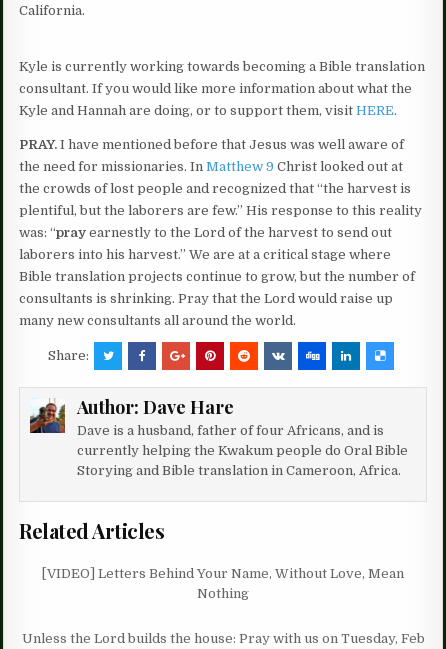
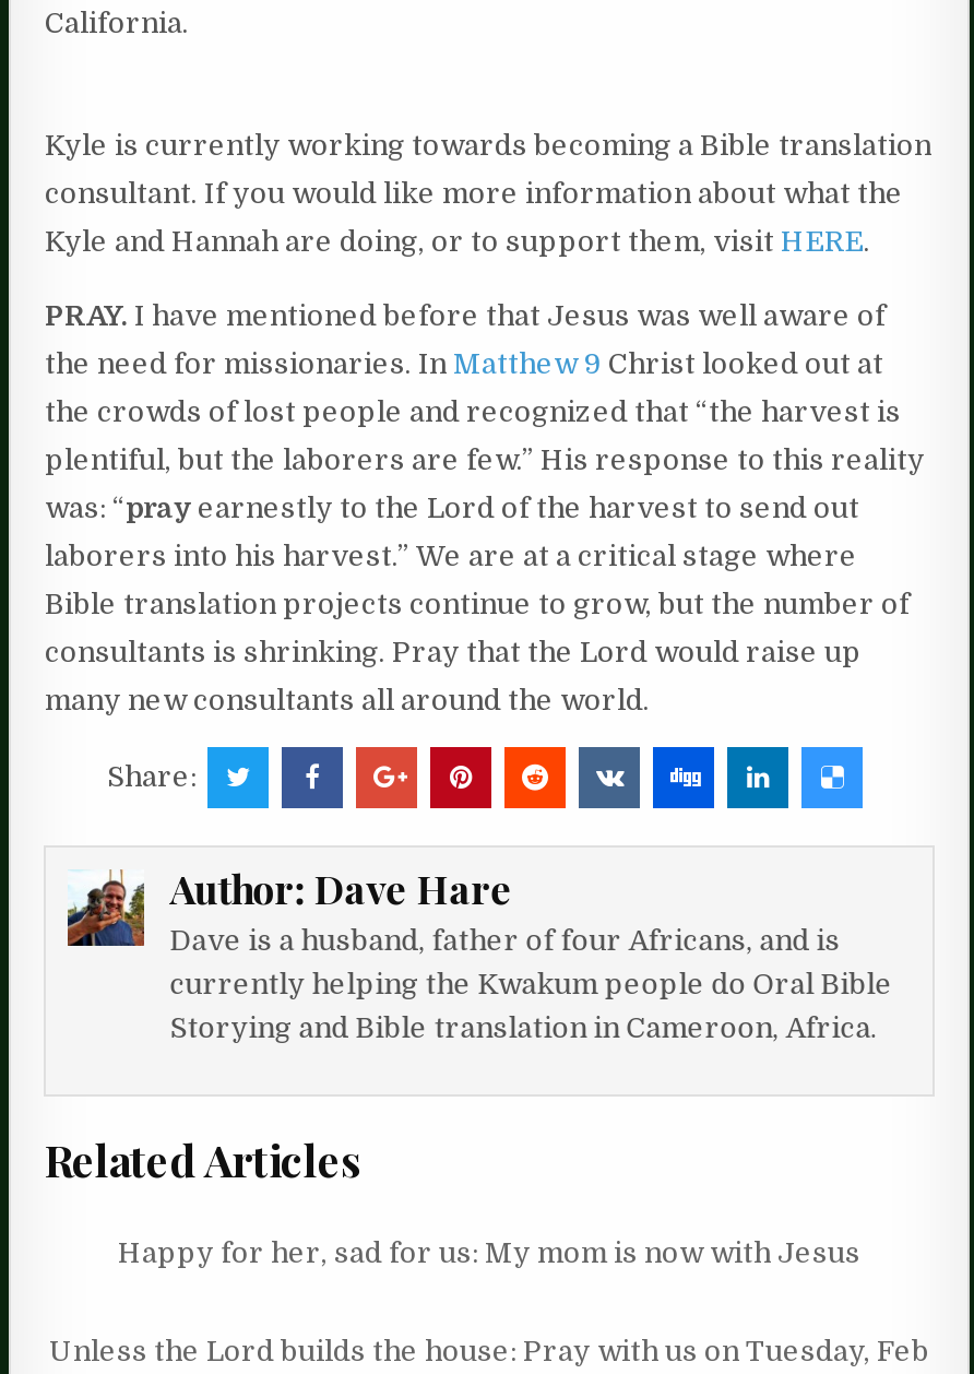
[42,566,404,601] [VIDEO] Letters Behind Your Name, Without Love, Mean | Nothing -> [118,1237,860,1270] Happy for her, sad for us: My mom is now with Jesus

